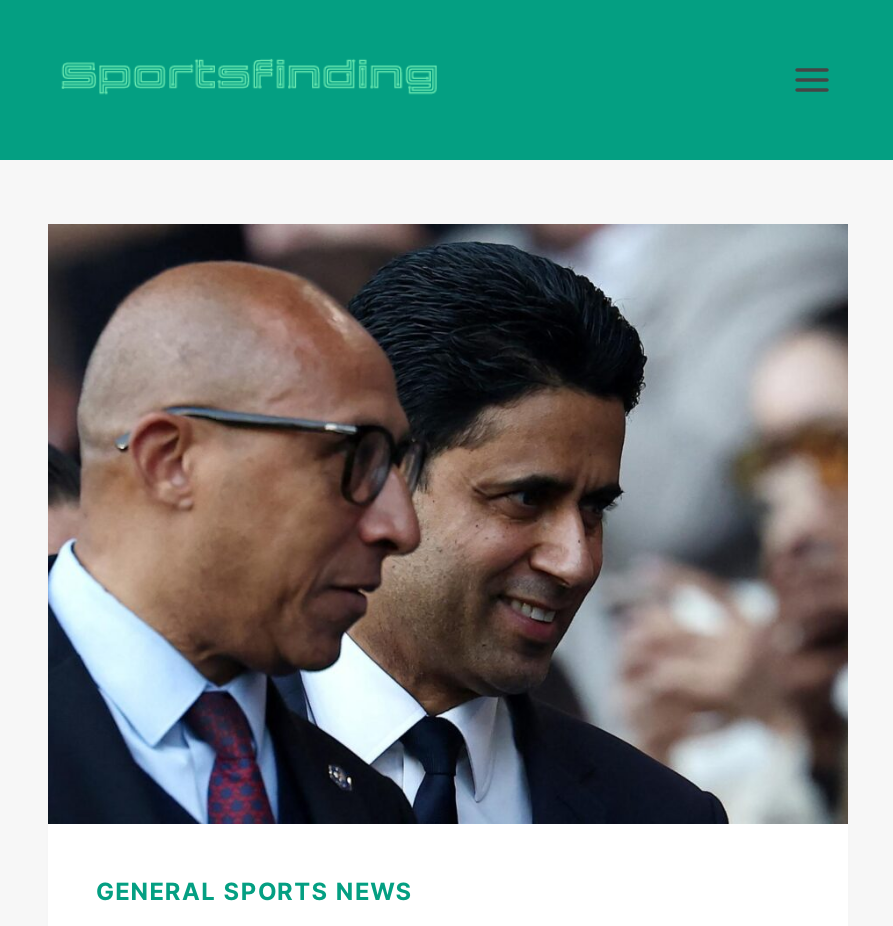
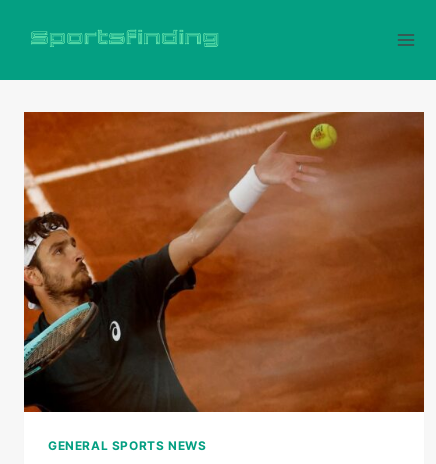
[46,222,850,826] [image] -> [23,111,425,413] [image]

